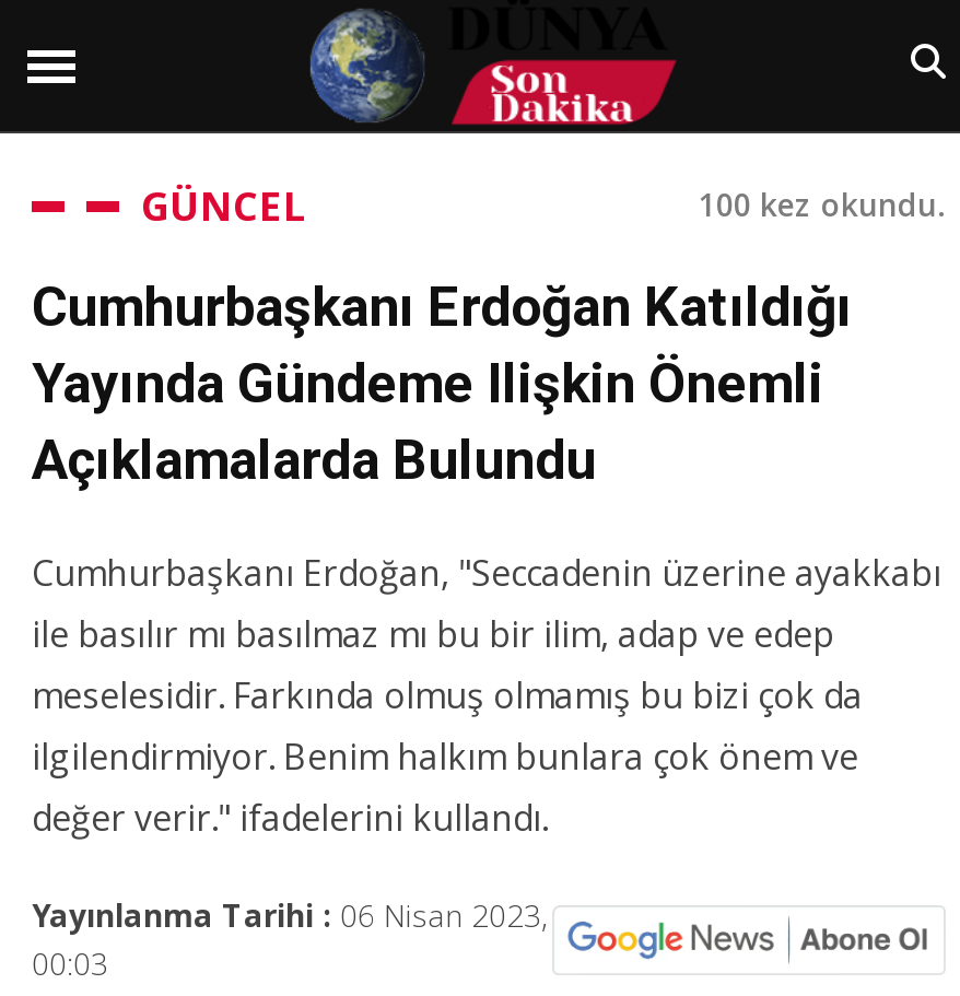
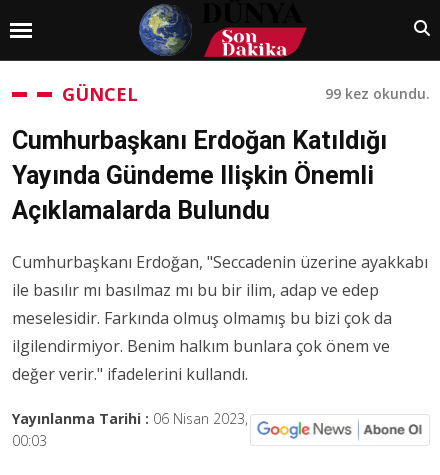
[699,184,946,225] 100 kez okundu. -> [325,84,430,103] 99 kez okundu.

